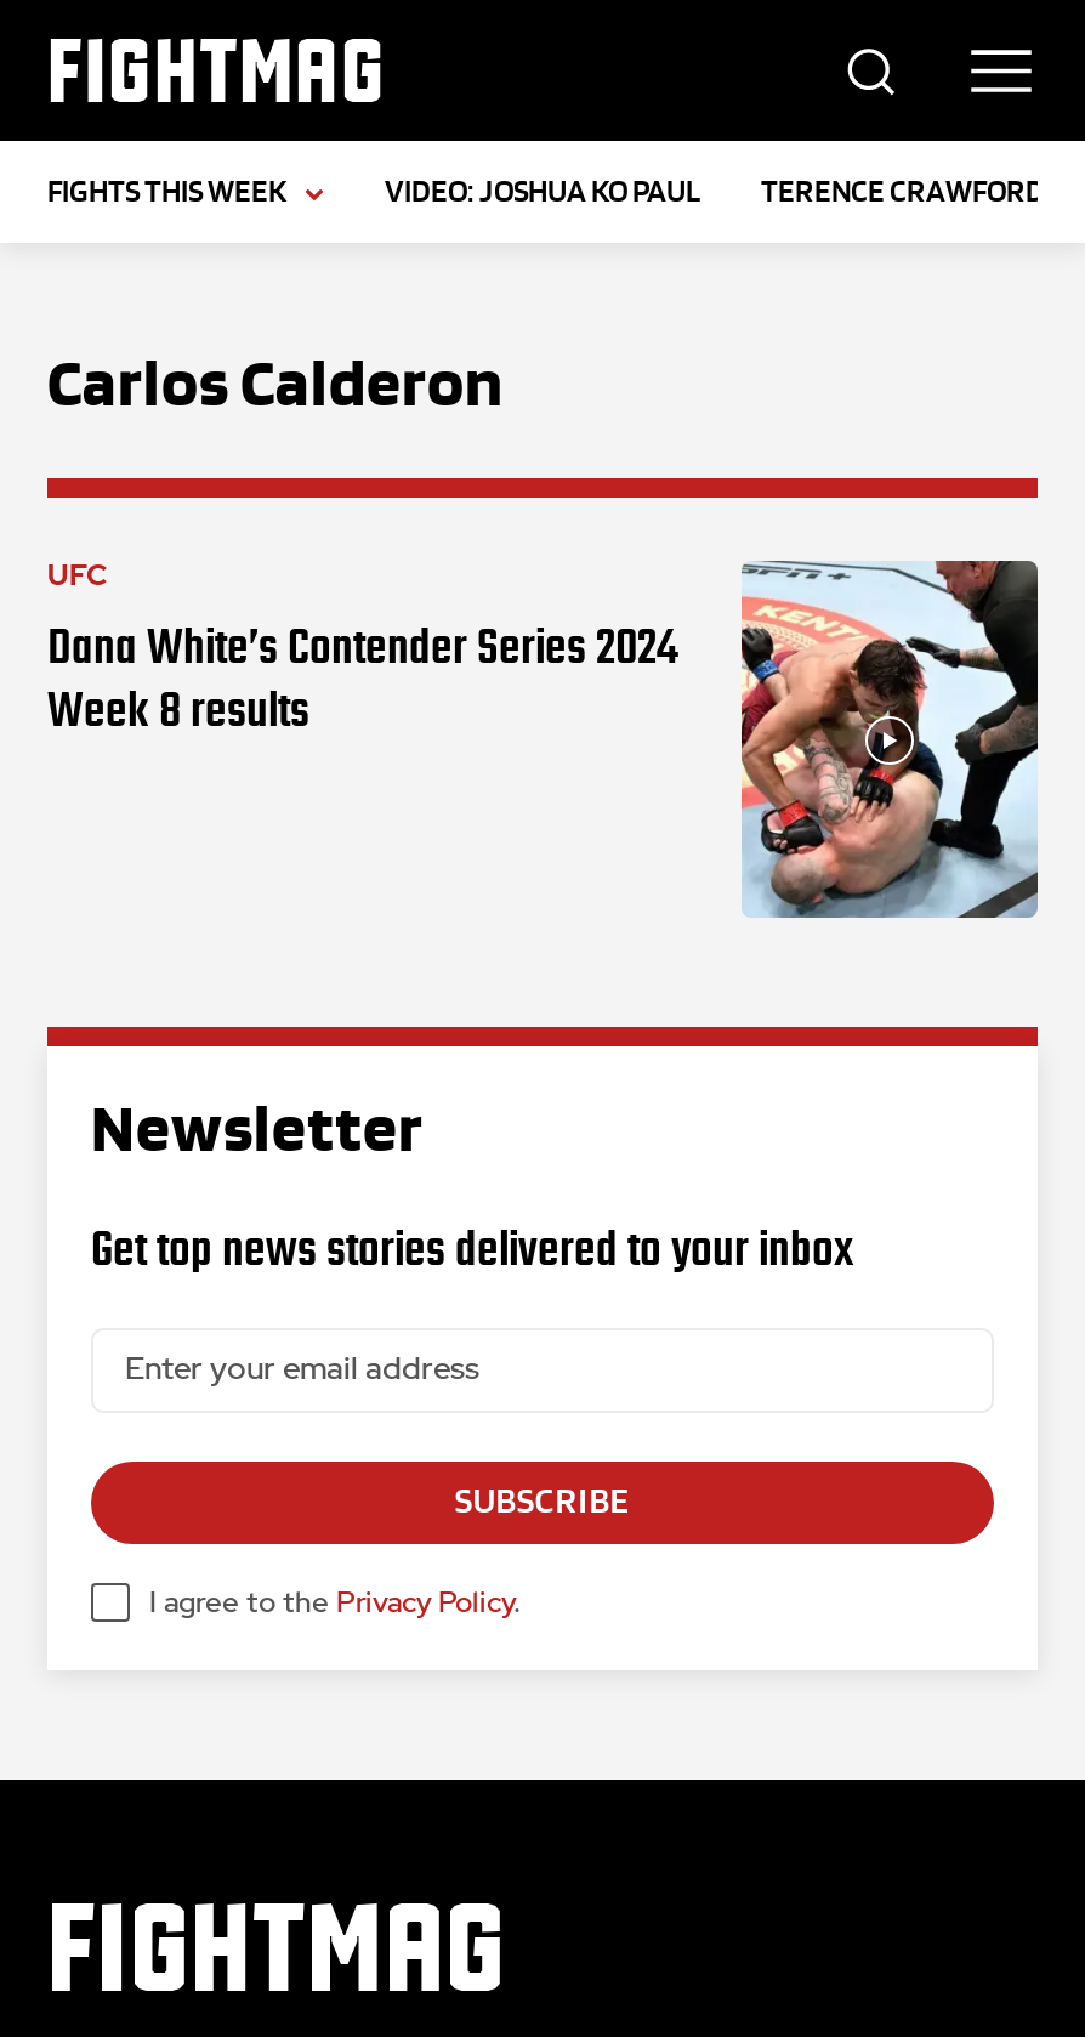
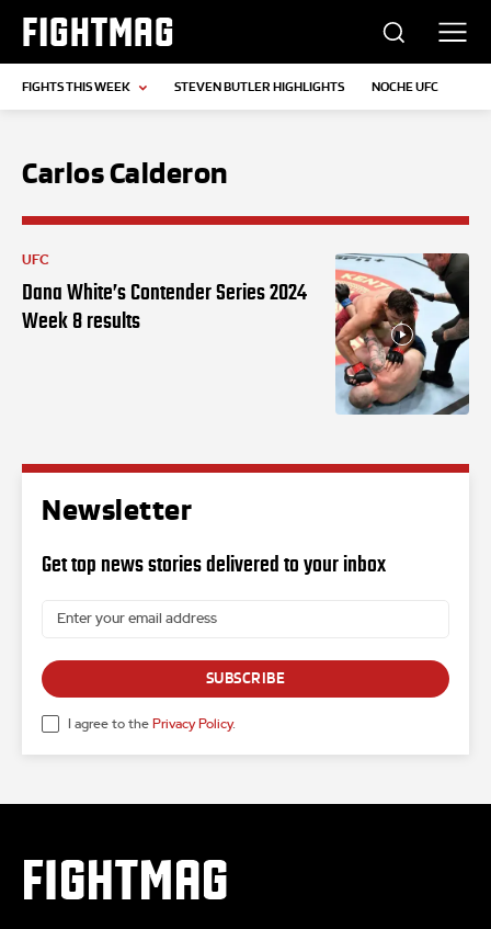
[385,176,1045,210] VIDEO: JOSHUA KO PAUL | TERENCE CRAWFORD -> [174,79,438,95] STEVEN BUTLER HIGHLIGHTS | NOCHE UFC

